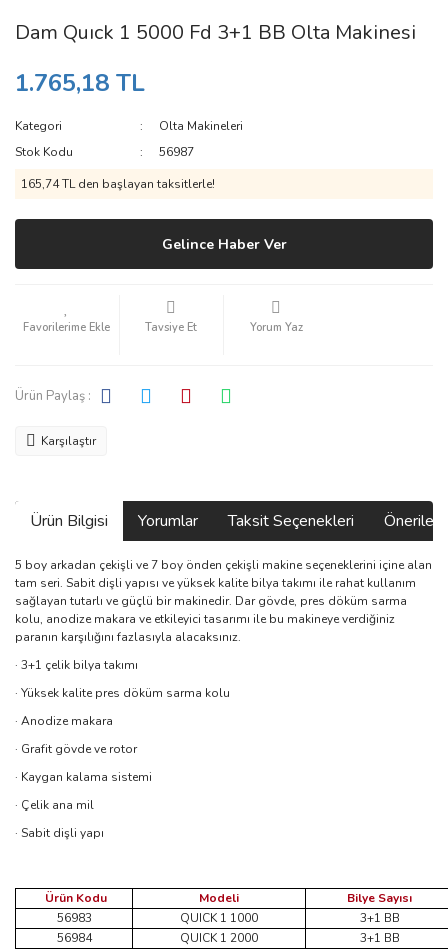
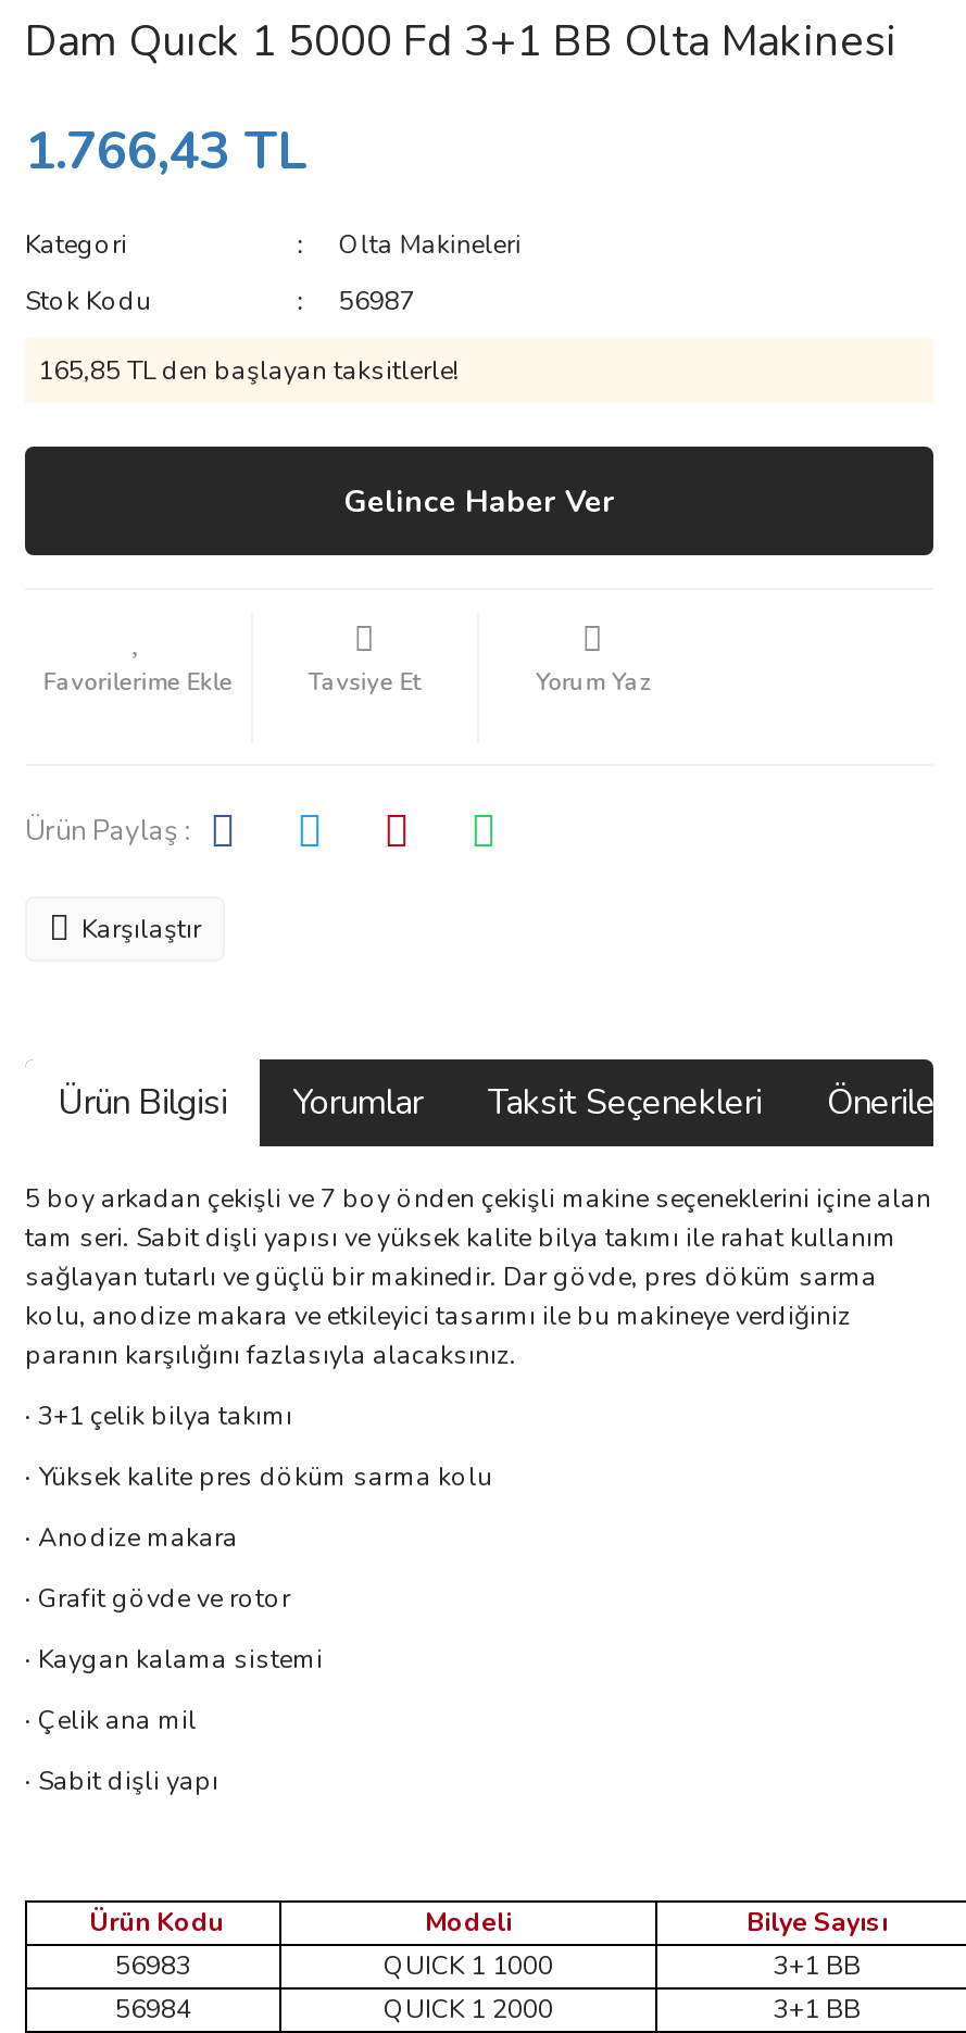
[15,67,145,99] 1.765,18 TL -> [25,116,308,186] 1.766,43 TL
[21,176,215,192] 165,74 TL den başlayan taksitlerle! -> [38,353,460,388] 165,85 TL den başlayan taksitlerle!

